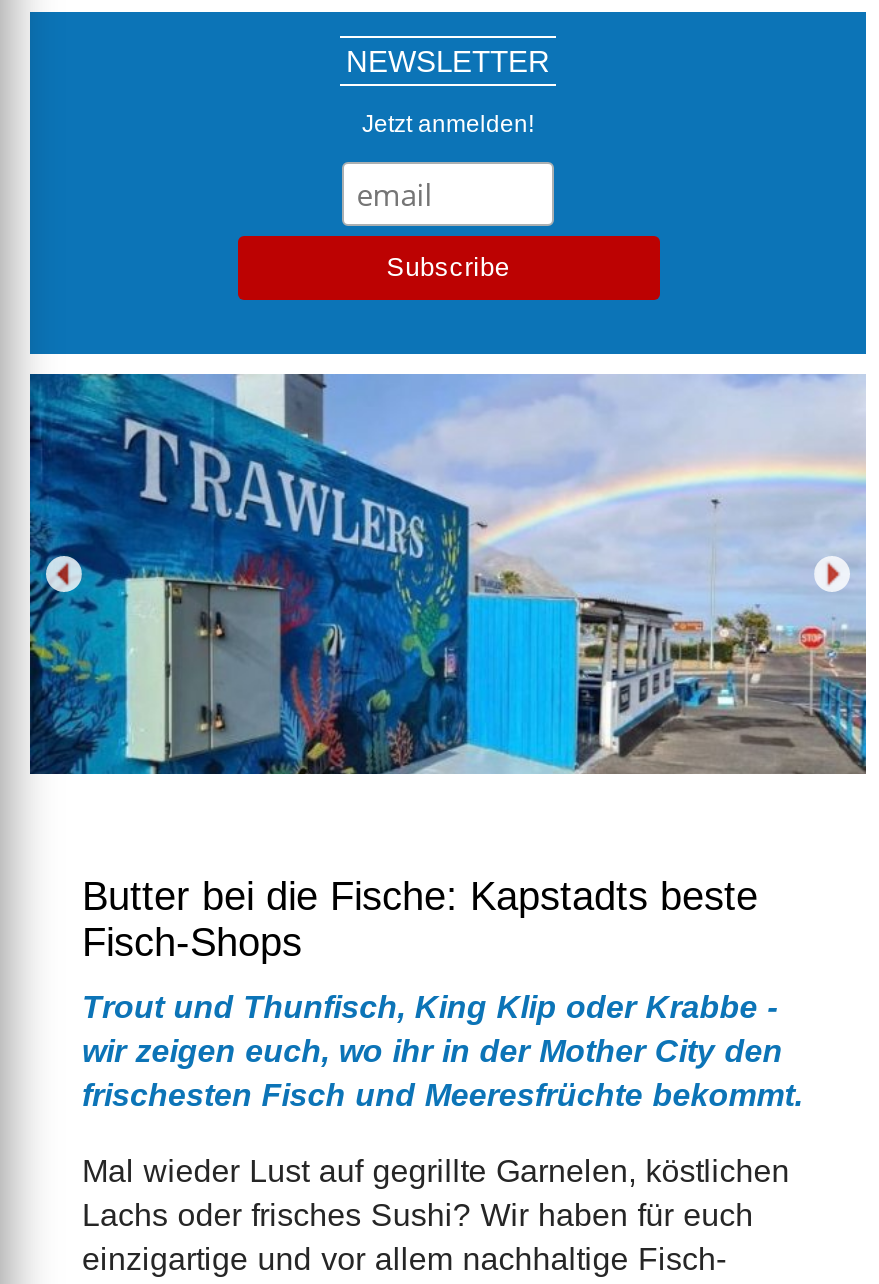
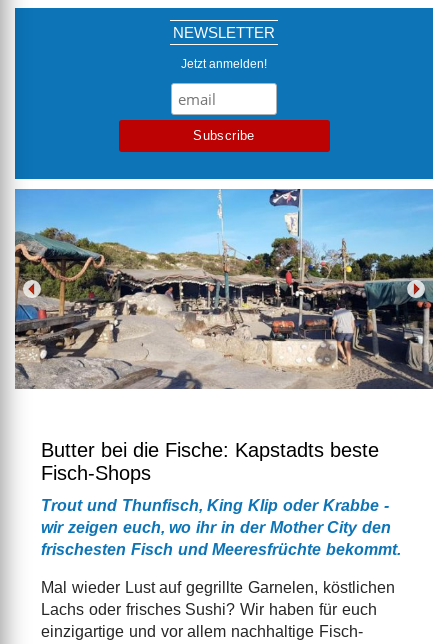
[28,372,868,776] [image] -> [14,188,434,390] [image]

